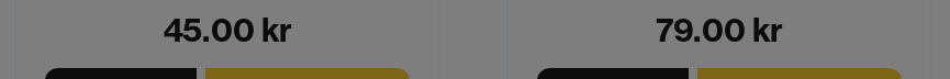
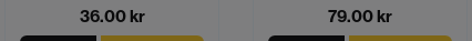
[163,11,292,50] 45.00 kr -> [79,6,145,26] 36.00 kr

